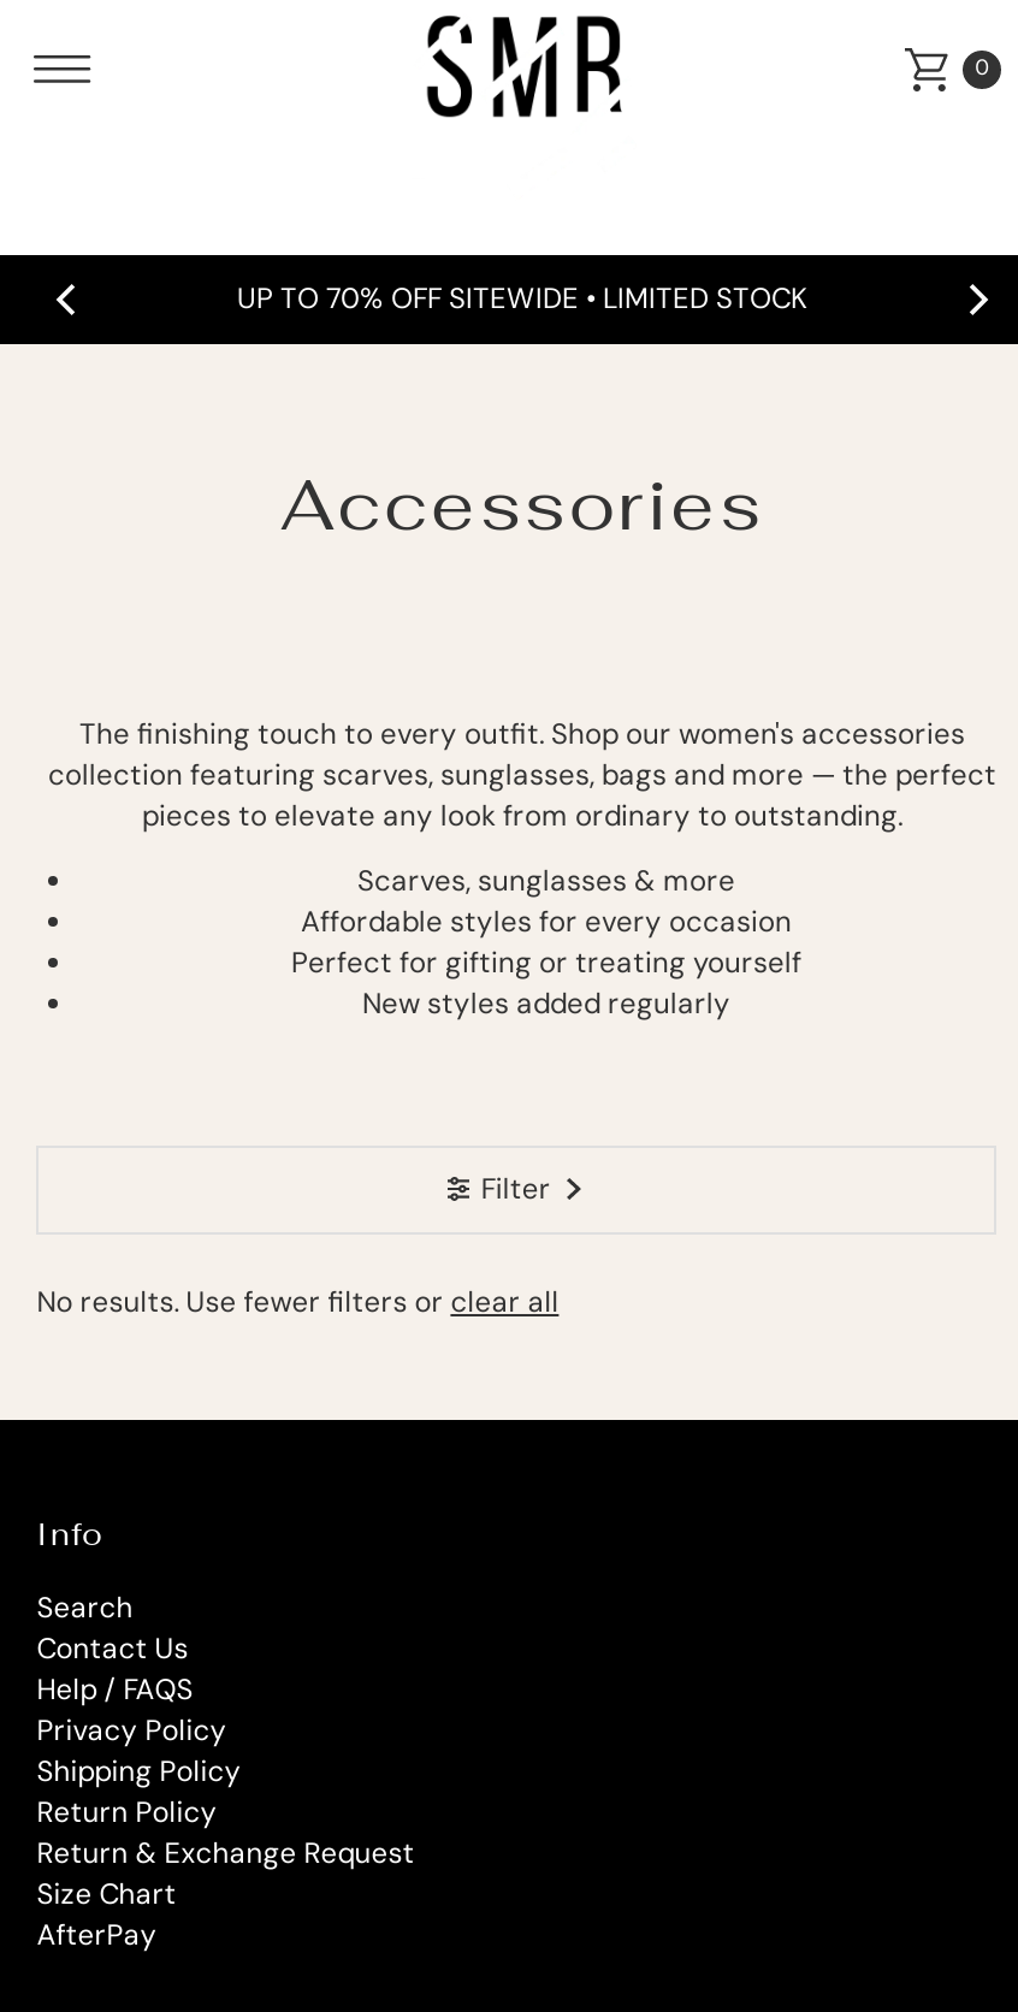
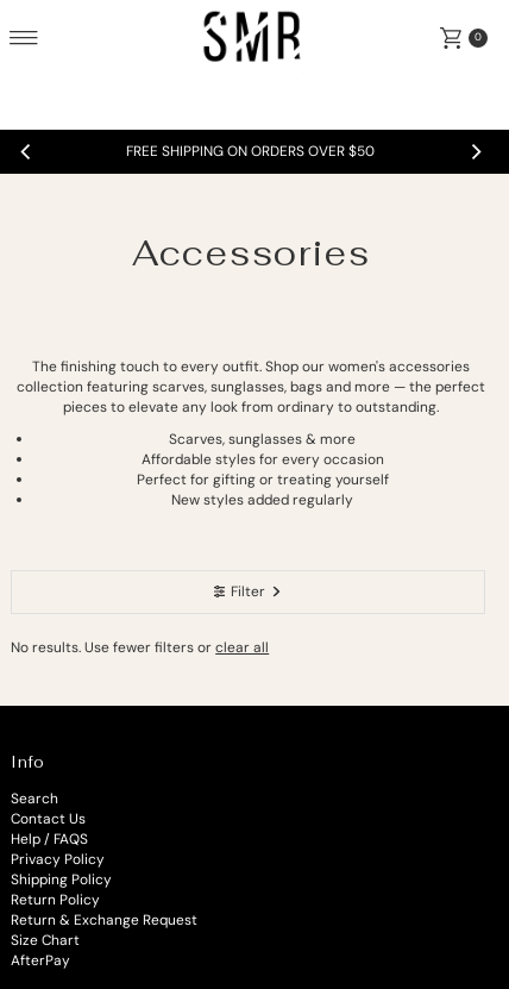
[237,279,807,317] UP TO 70% OFF SITEWIDE • LIMITED STOCK -> [127,141,375,160] FREE SHIPPING ON ORDERS OVER $50

